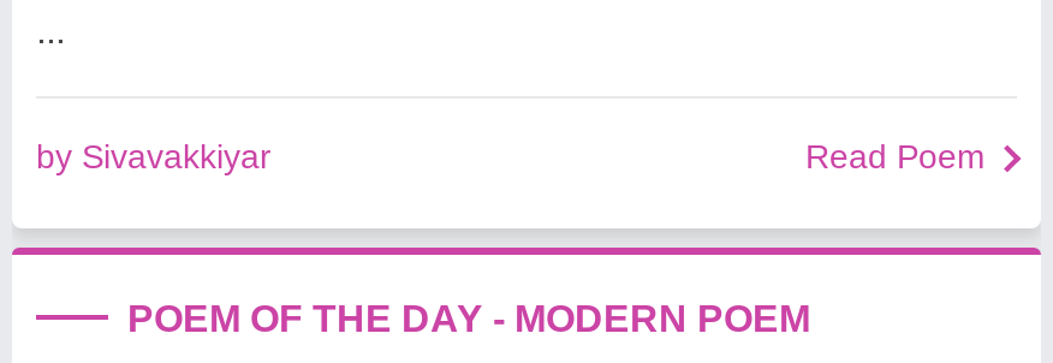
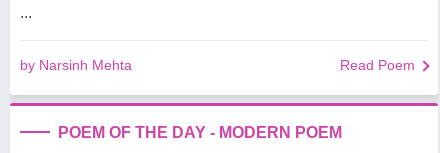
[36,137,272,175] by Sivavakkiyar -> [20,57,132,73] by Narsinh Mehta

